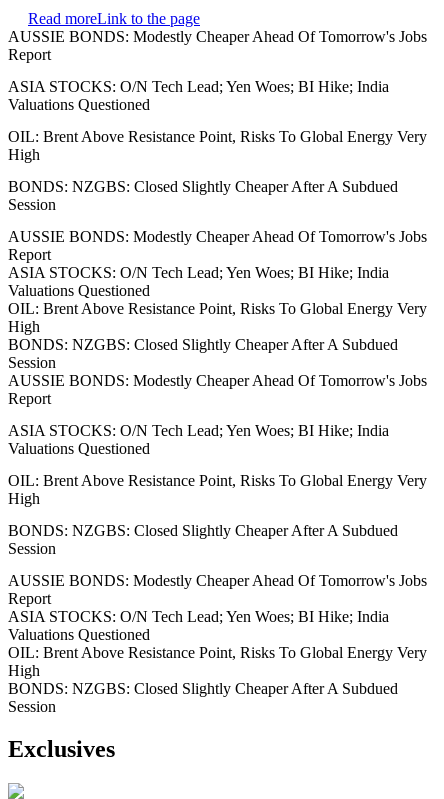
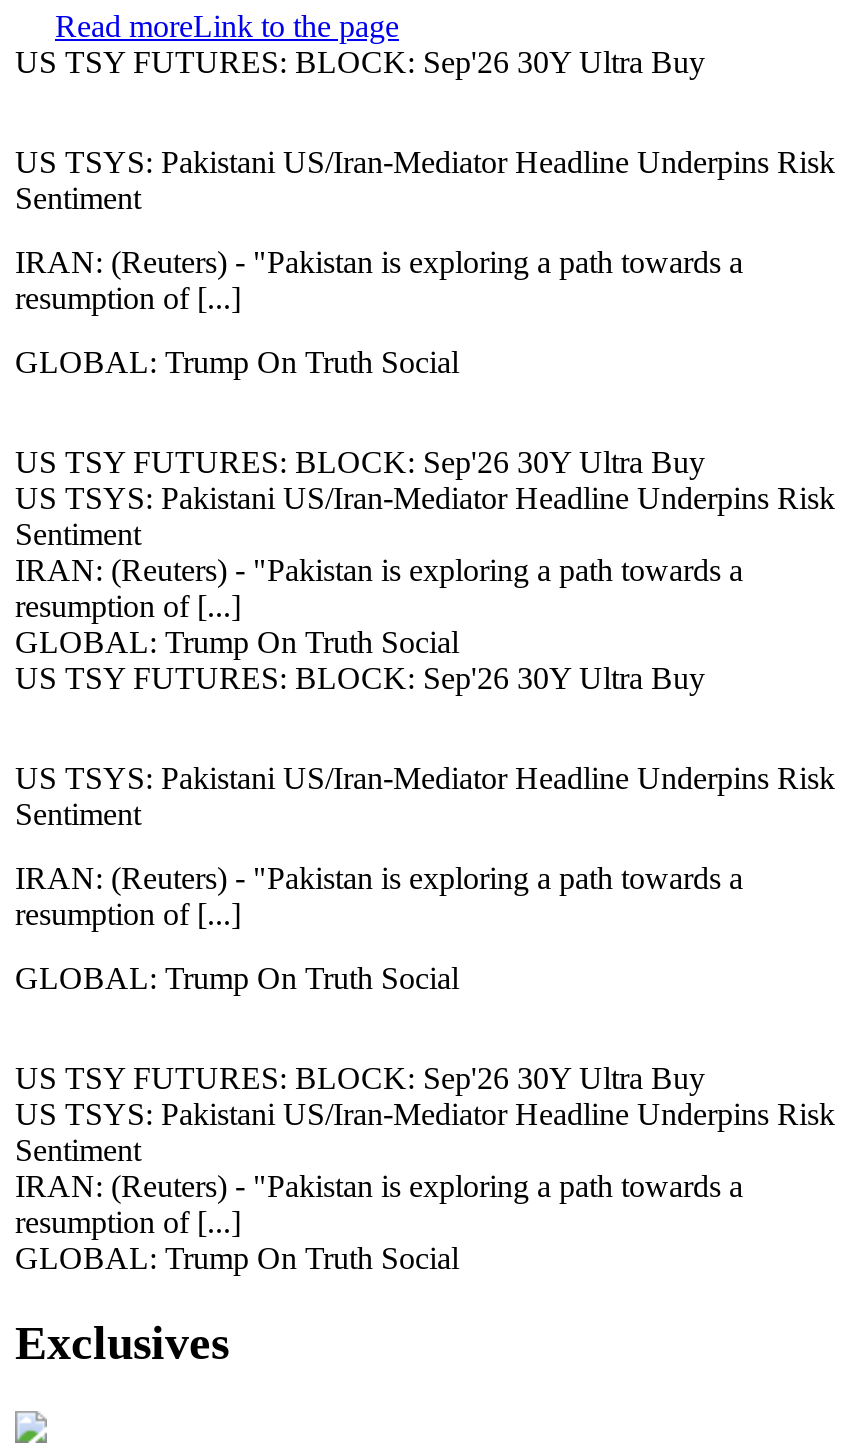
[8,28,427,63] AUSSIE BONDS: Modestly Cheaper Ahead Of Tomorrow's Jobs | Report -> [15,45,705,79] US TSY FUTURES: BLOCK: Sep'26 30Y Ultra Buy
[8,78,389,113] ASIA STOCKS: O/N Tech Lead; Yen Woes; BI Hike; India | Valuations Questioned -> [15,145,835,215] US TSYS: Pakistani US/Iran-Mediator Headline Underpins Risk | Sentiment
[8,128,427,163] OIL: Brent Above Resistance Point, Risks To Global Energy Very | High -> [15,245,743,315] IRAN: (Reuters) - "Pakistan is exploring a path towards a | resumption of [...]
[8,178,398,213] BONDS: NZGBS: Closed Slightly Cheaper After A Subdued | Session -> [15,345,459,379] GLOBAL: Trump On Truth Social
[8,228,427,407] AUSSIE BONDS: Modestly Cheaper Ahead Of Tomorrow's Jobs | Report | ASIA STOCKS: O/N Tech Lead; Yen Woes; BI Hike; India | Valuations Questioned | OIL: Brent Above Resistance Point, Risks To Global Energy Very | High | BONDS: NZGBS: Closed Slightly Cheaper After A Subdued | Session | AUSSIE BONDS: Modestly Cheaper Ahead Of Tomorrow's Jobs | Report -> [15,445,835,695] US TSY FUTURES: BLOCK: Sep'26 30Y Ultra Buy | US TSYS: Pakistani US/Iran-Mediator Headline Underpins Risk | Sentiment | IRAN: (Reuters) - "Pakistan is exploring a path towards a | resumption of [...] | GLOBAL: Trump On Truth Social | US TSY FUTURES: BLOCK: Sep'26 30Y Ultra Buy
[8,422,389,457] ASIA STOCKS: O/N Tech Lead; Yen Woes; BI Hike; India | Valuations Questioned -> [15,761,835,831] US TSYS: Pakistani US/Iran-Mediator Headline Underpins Risk | Sentiment
[8,472,427,507] OIL: Brent Above Resistance Point, Risks To Global Energy Very | High -> [15,861,743,931] IRAN: (Reuters) - "Pakistan is exploring a path towards a | resumption of [...]
[8,522,398,557] BONDS: NZGBS: Closed Slightly Cheaper After A Subdued | Session -> [15,961,459,995] GLOBAL: Trump On Truth Social
[8,572,427,715] AUSSIE BONDS: Modestly Cheaper Ahead Of Tomorrow's Jobs | Report | ASIA STOCKS: O/N Tech Lead; Yen Woes; BI Hike; India | Valuations Questioned | OIL: Brent Above Resistance Point, Risks To Global Energy Very | High | BONDS: NZGBS: Closed Slightly Cheaper After A Subdued | Session -> [15,1061,835,1275] US TSY FUTURES: BLOCK: Sep'26 30Y Ultra Buy | US TSYS: Pakistani US/Iran-Mediator Headline Underpins Risk | Sentiment | IRAN: (Reuters) - "Pakistan is exploring a path towards a | resumption of [...] | GLOBAL: Trump On Truth Social

